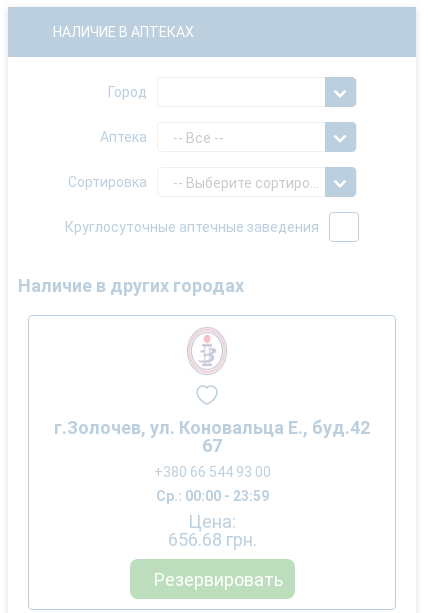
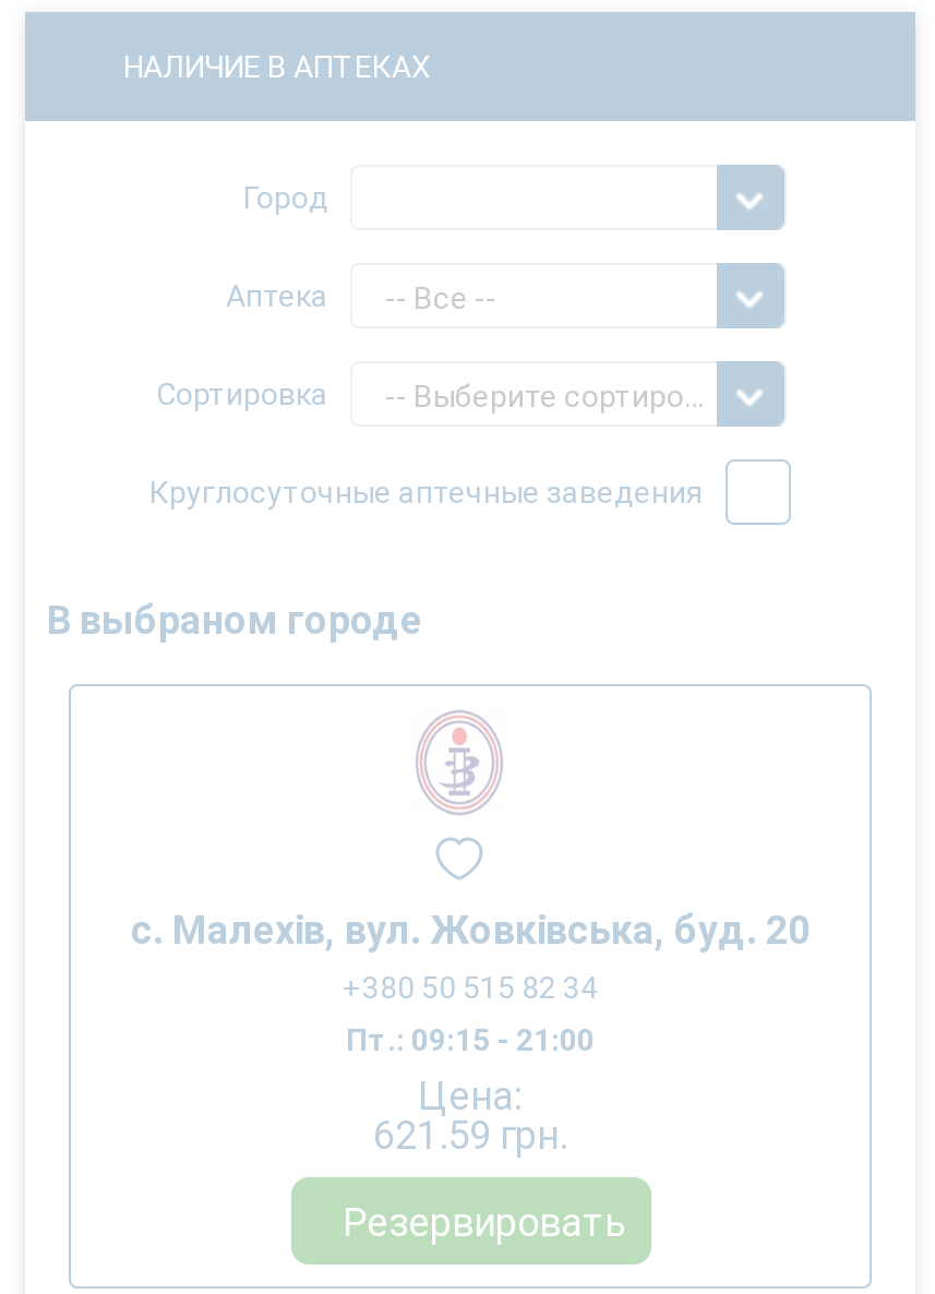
[18,275,244,296] Наличие в других городах -> [47,597,422,643] В выбраном городе
[54,417,370,480] г.Золочев, ул. Коновальца Е., буд.42 | 67 | +380 66 544 93 00 -> [131,907,810,1005] с. Малехів, вул. Жовківська, буд. 20 | +380 50 515 82 34
[155,488,268,504] Ср.: 00:00 - 23:59 -> [346,1022,595,1057] Пт.: 09:15 - 21:00
[167,529,256,550] 656.68 грн. -> [373,1112,567,1158] 621.59 грн.

